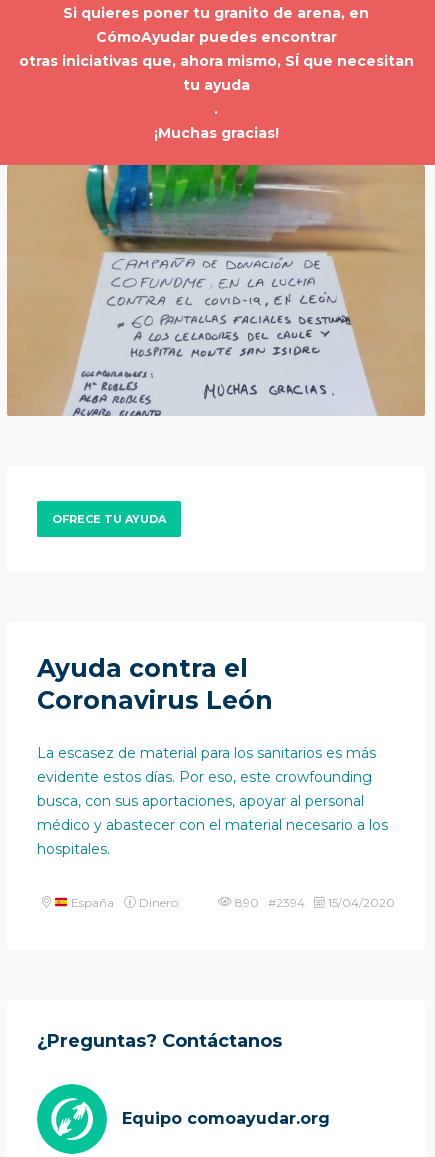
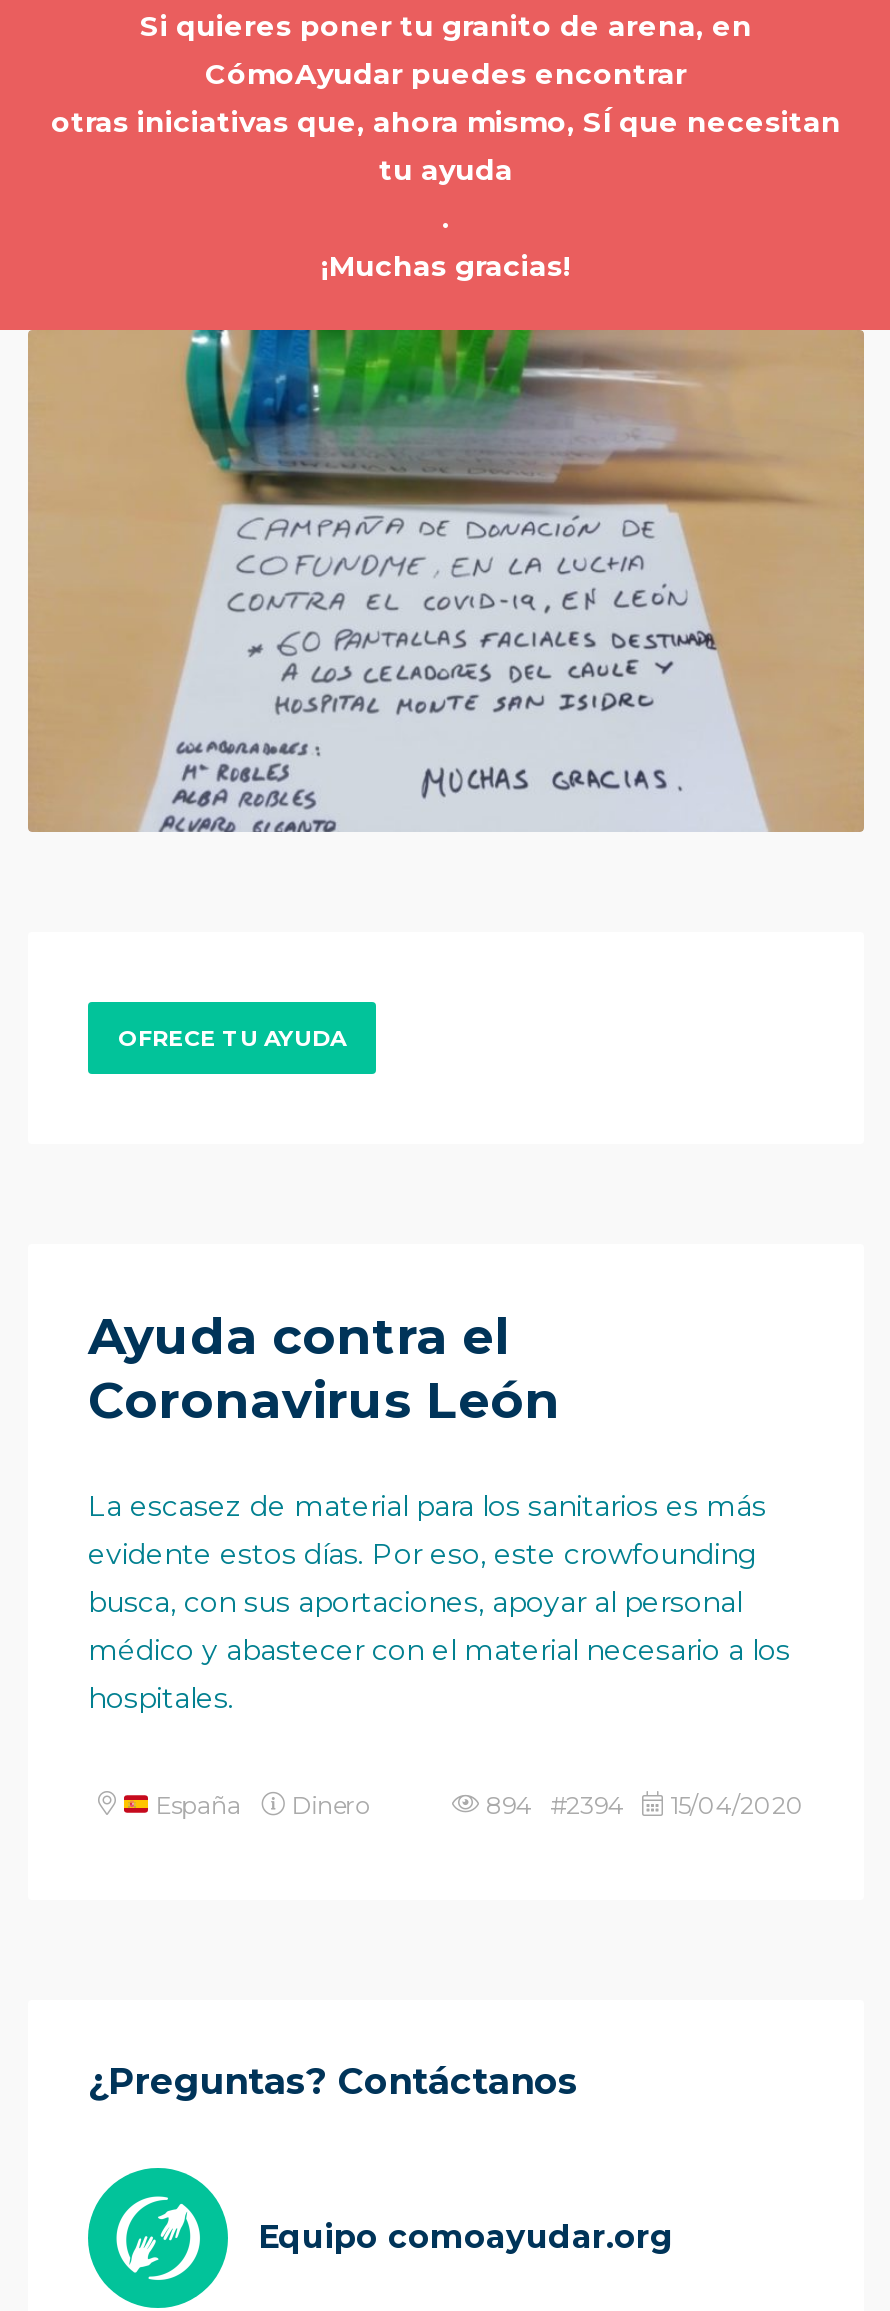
[232,895,395,910] 890 #2394 15/04/2020 -> [480,1790,804,1820] 894 #2394 15/04/2020

